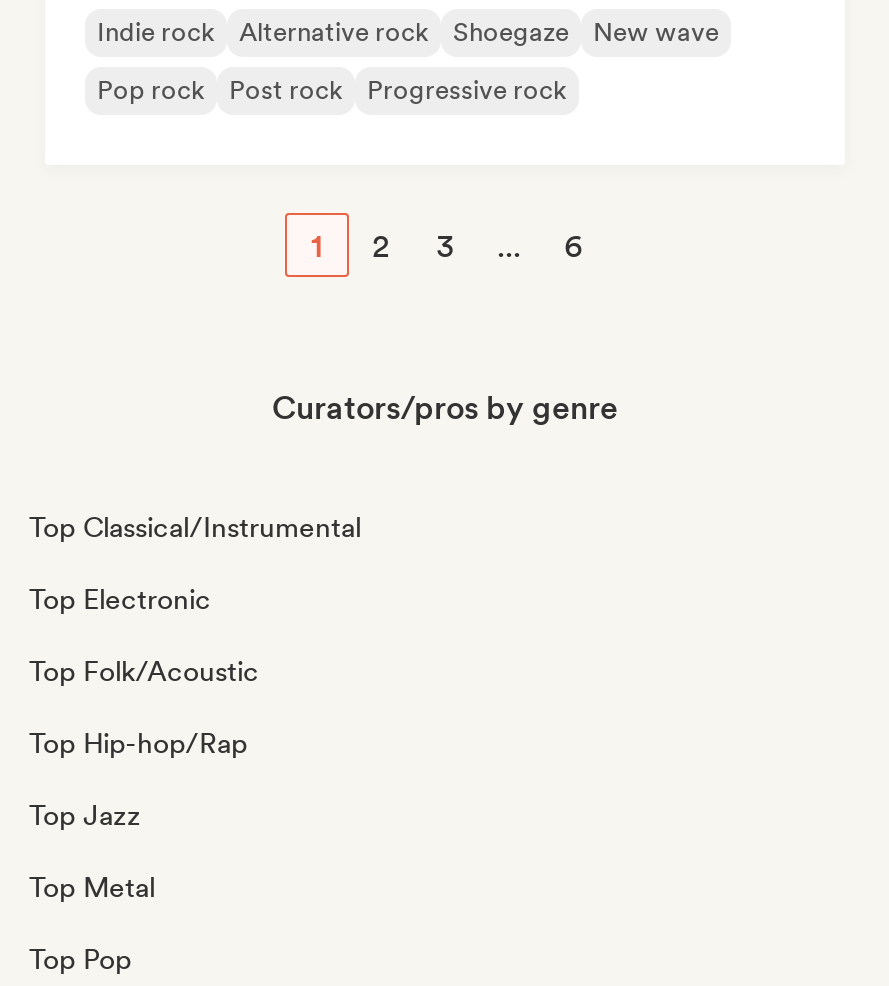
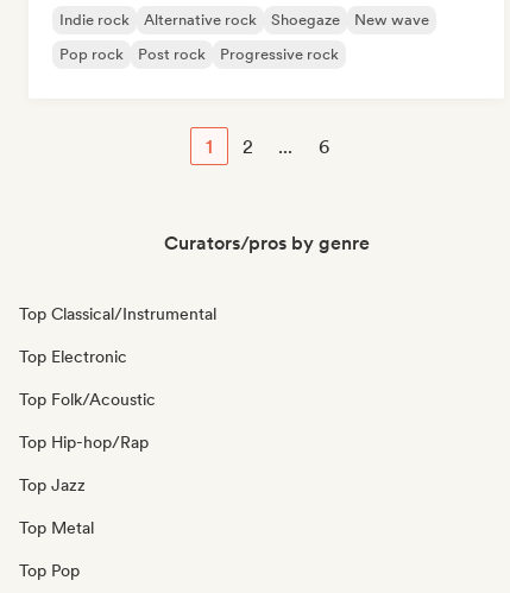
[436,226,454,264] 3 -> none

